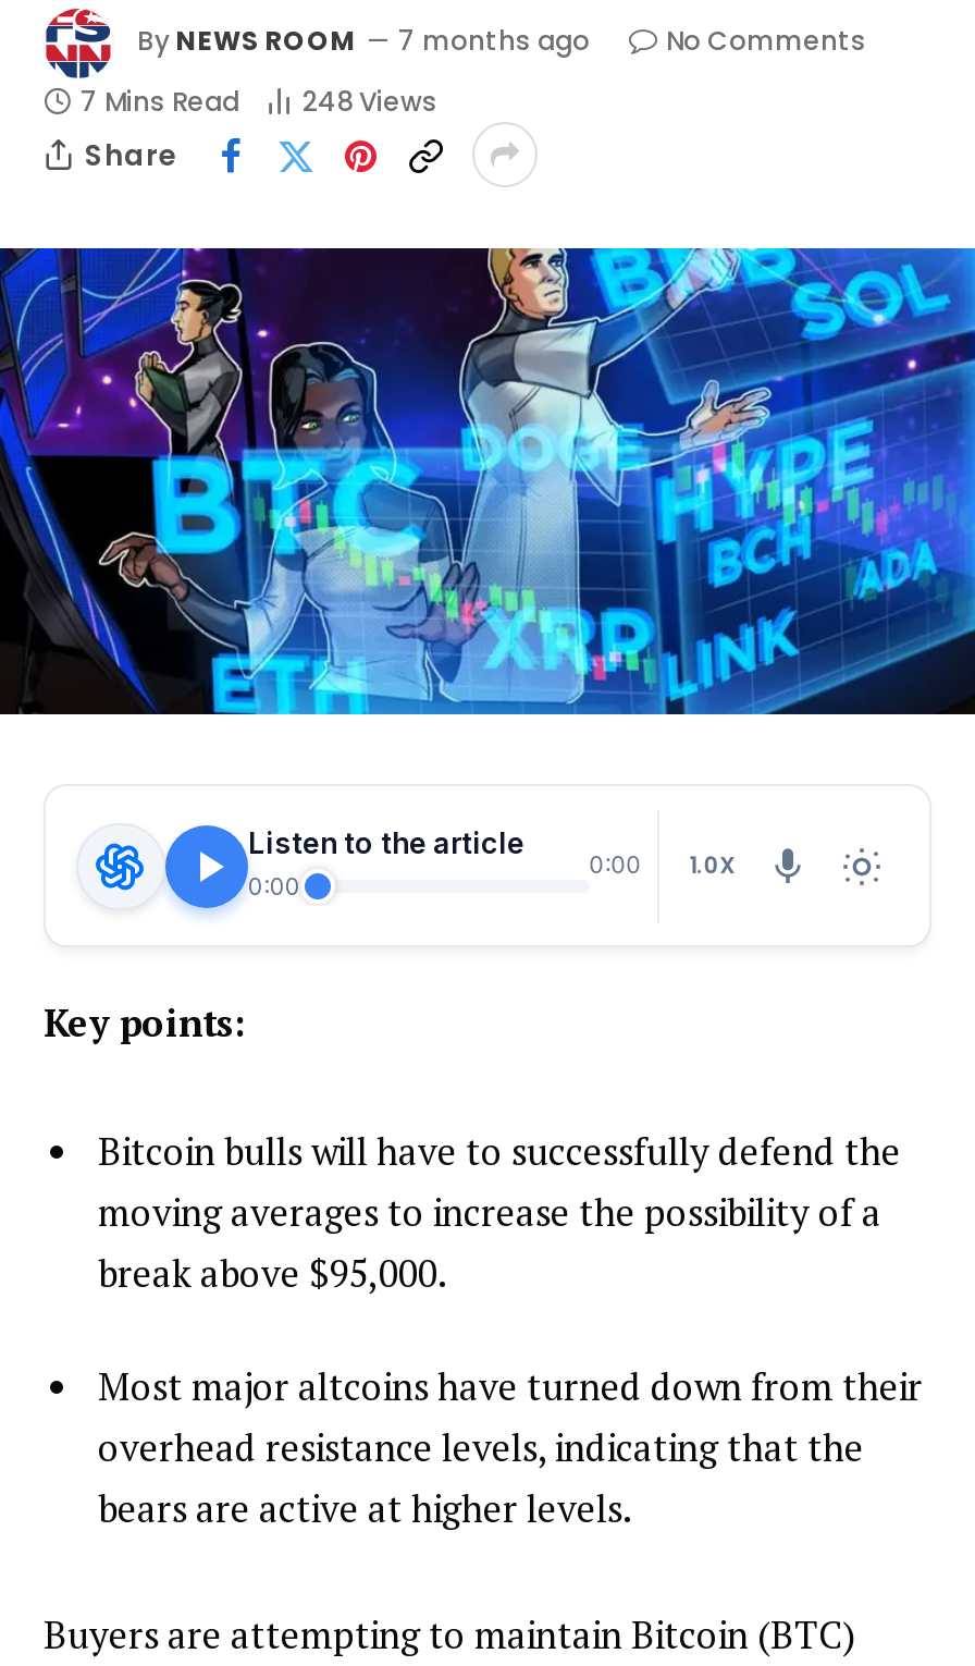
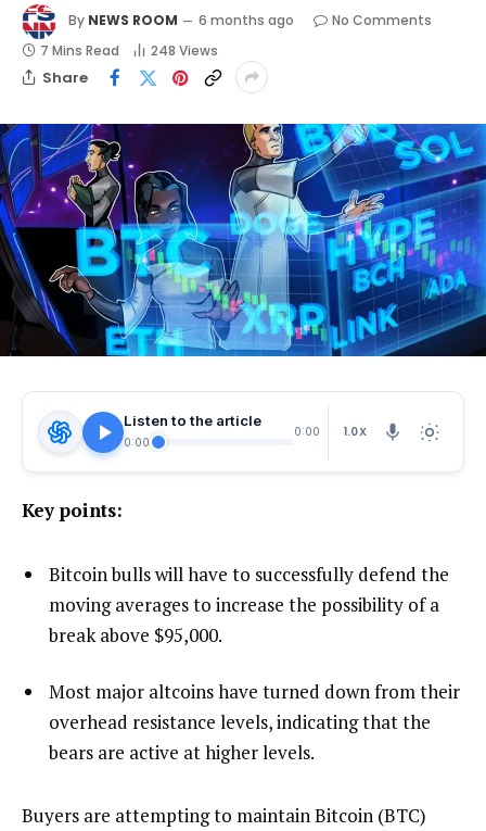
[137,22,590,59] By NEWS ROOM 7 months ago -> [68,11,294,30] By NEWS ROOM 6 months ago

